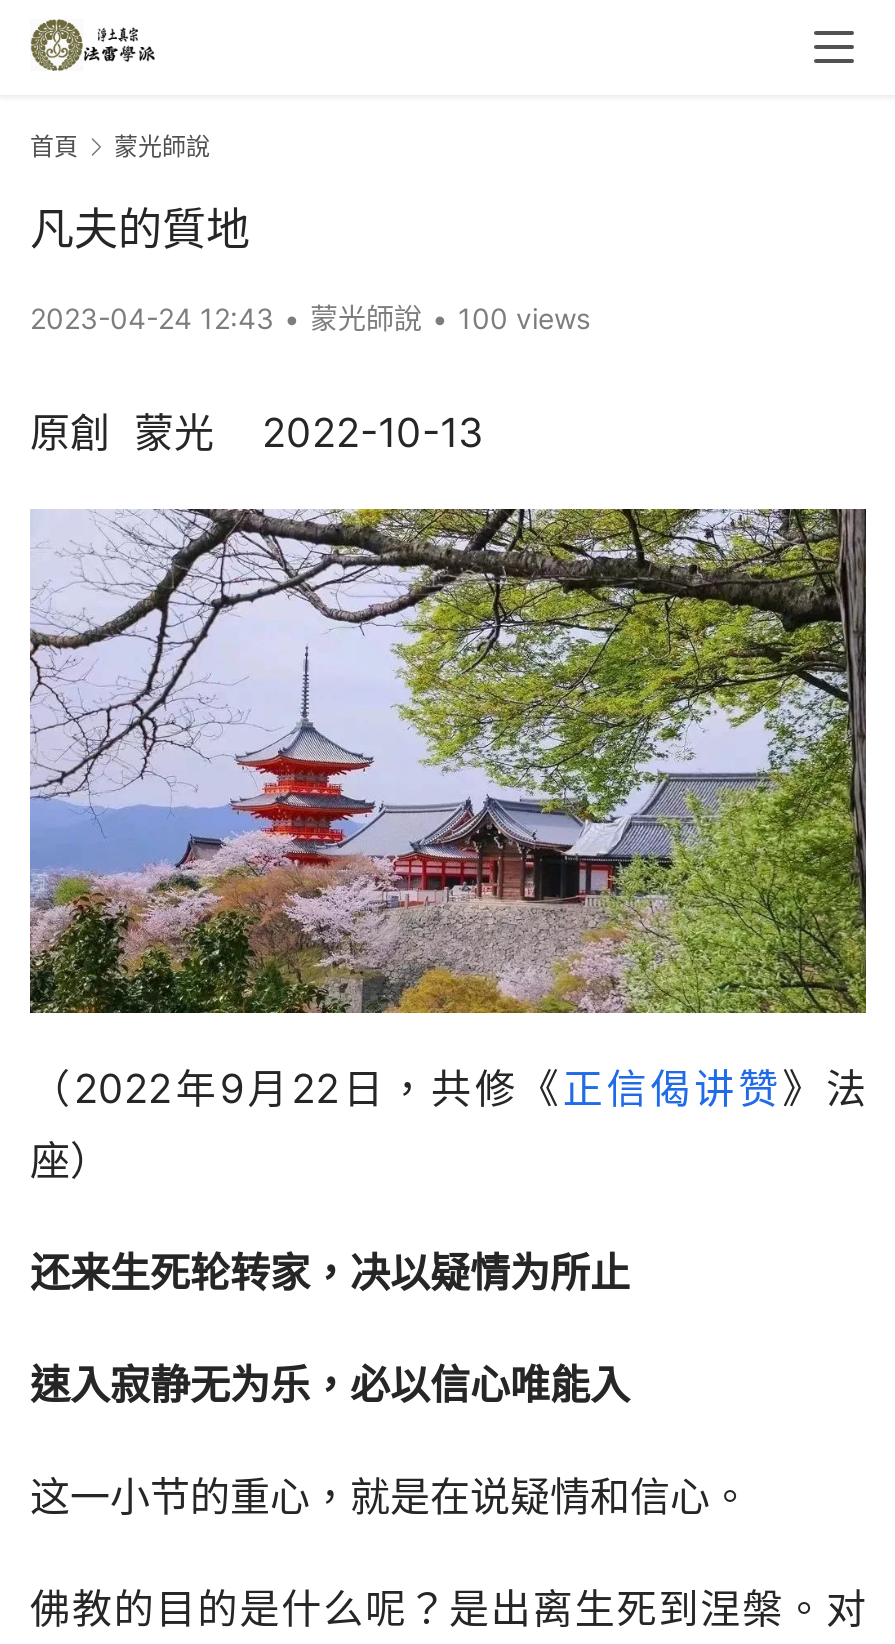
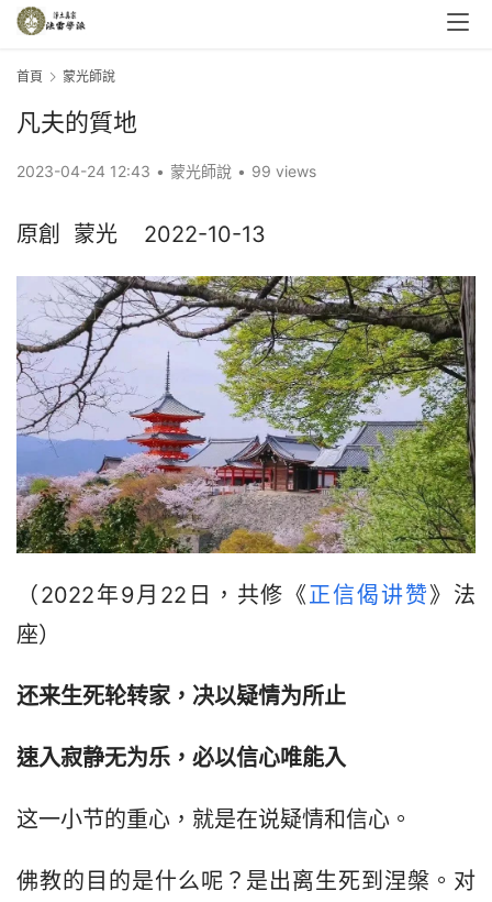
[30,301,590,335] 2023-04-24 12:43 • 蒙光師說 • 100 views -> [16,162,316,181] 2023-04-24 12:43 • 蒙光師說 • 99 views

